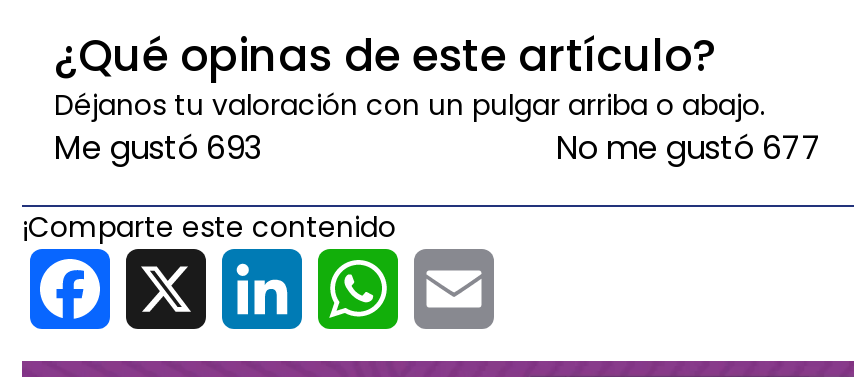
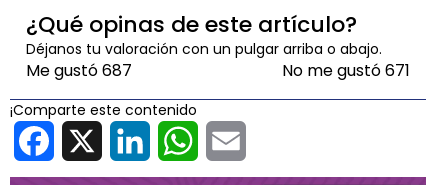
[54,125,262,171] Me gustó 693 -> [26,59,132,82] Me gustó 687
[556,125,822,171] No me gustó 677 -> [282,59,410,82] No me gustó 671

